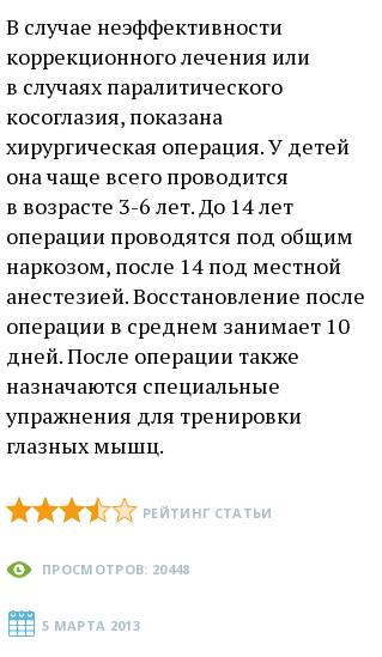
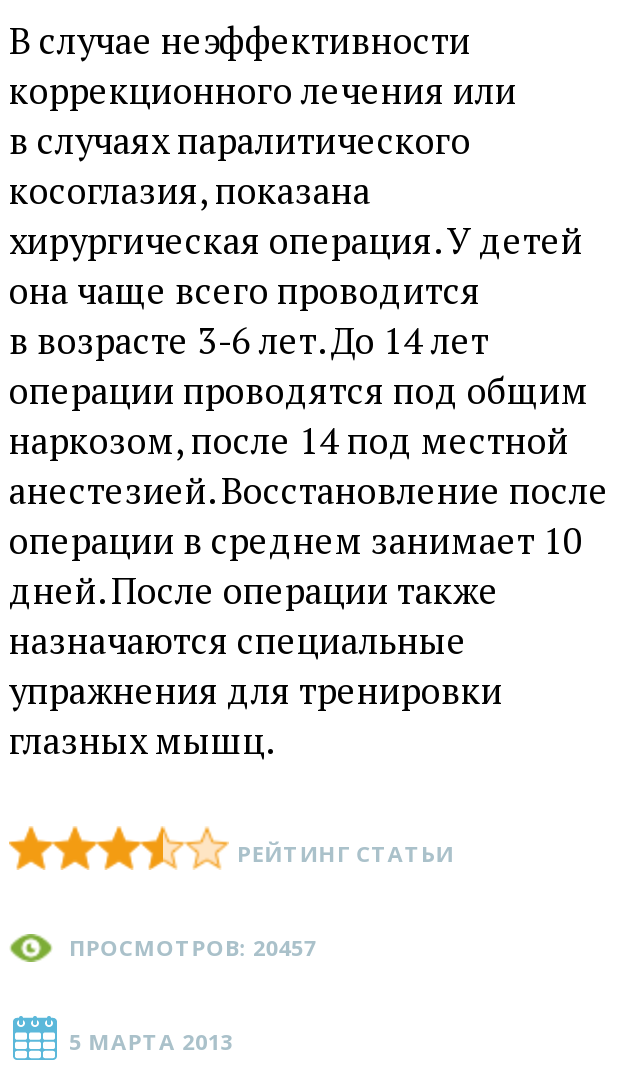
[42,560,190,578] ПРОСМОТРОВ: 20448 -> [69,932,316,962] ПРОСМОТРОВ: 20457

